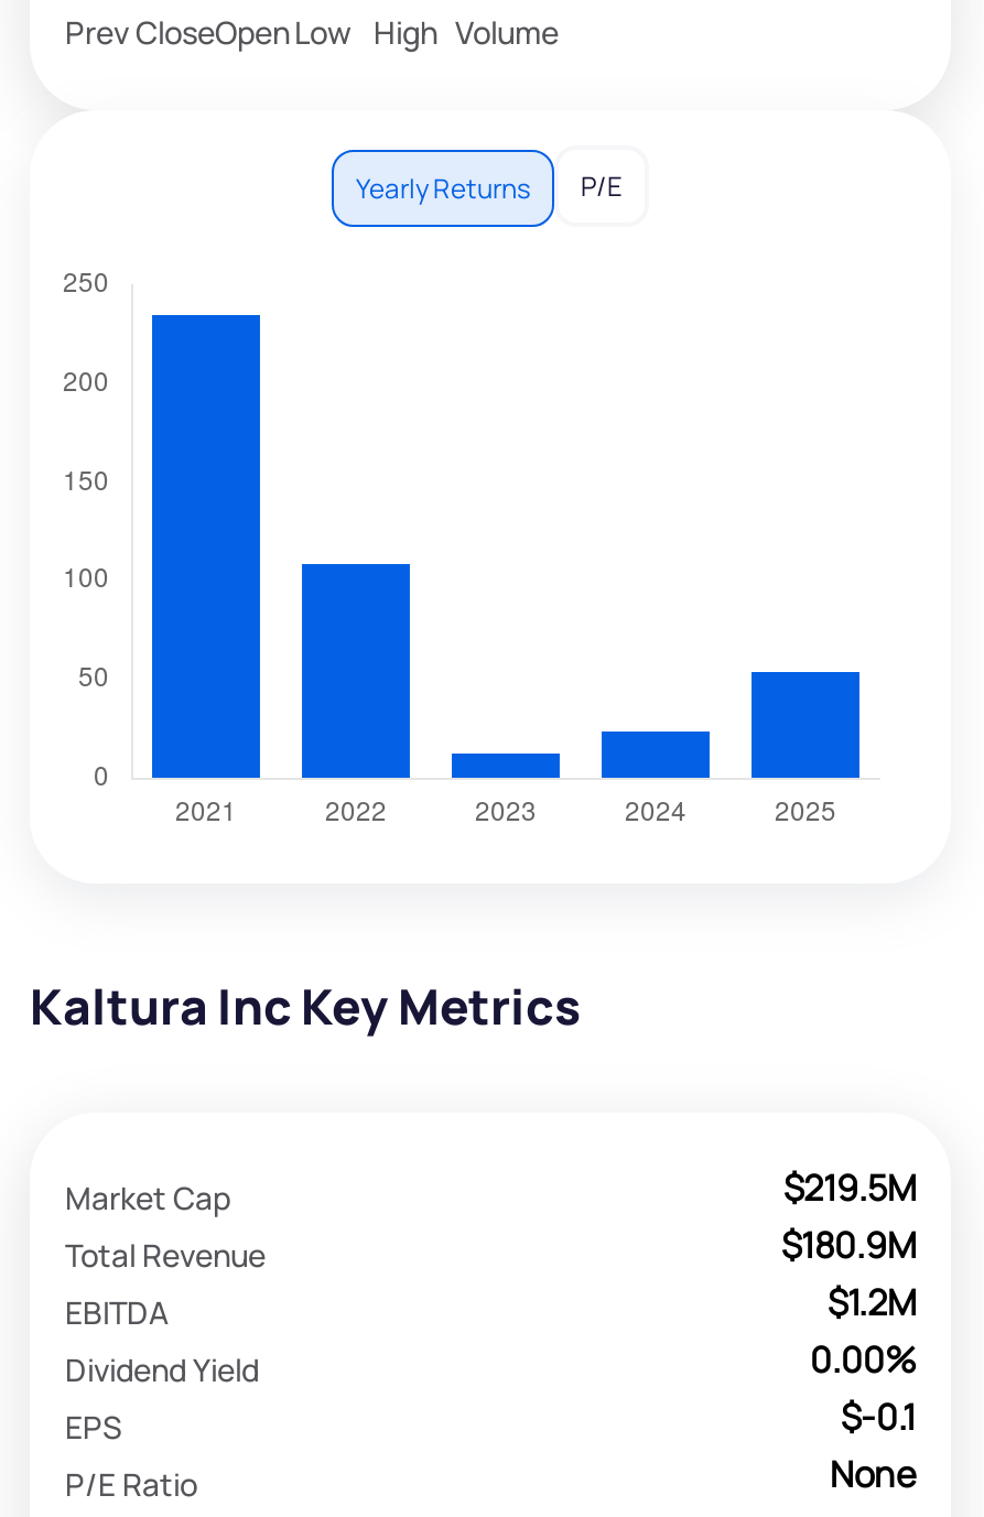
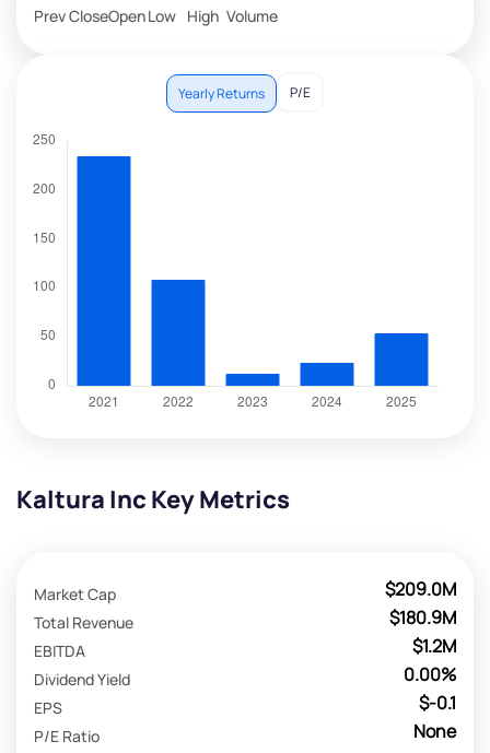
[783,1164,916,1213] $219.5M -> [385,578,456,602] $209.0M

